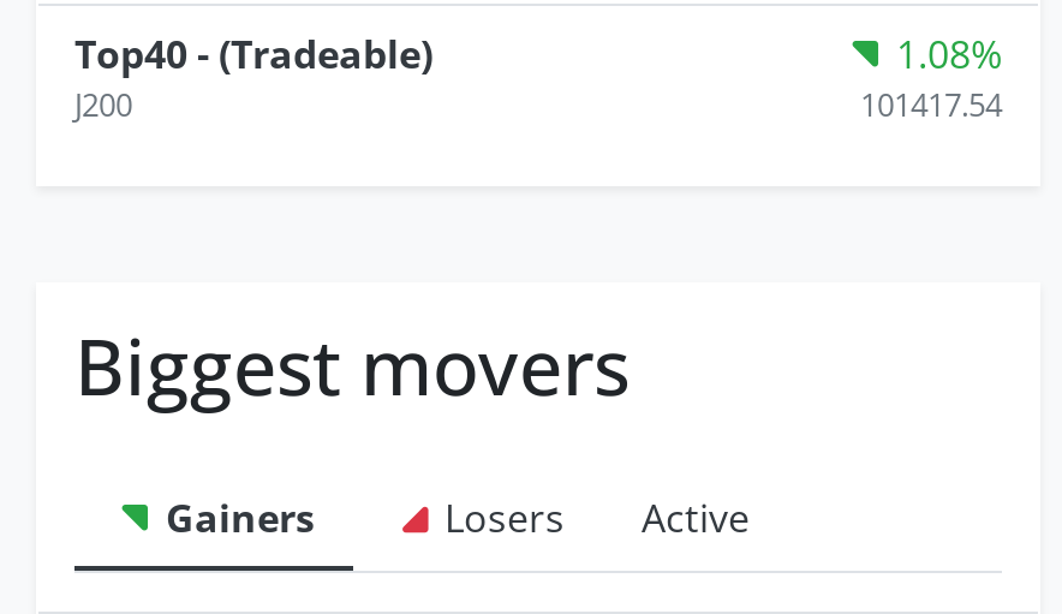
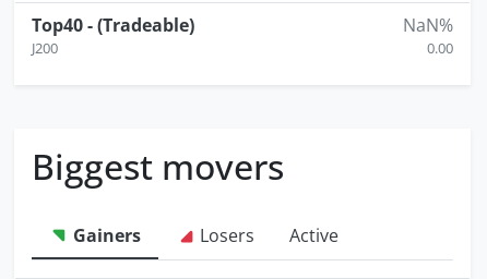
[887,29,1002,82] 1.08% -> [399,14,453,38] NaN%
[860,84,1002,127] 101417.54 -> [427,39,453,58] 0.00

